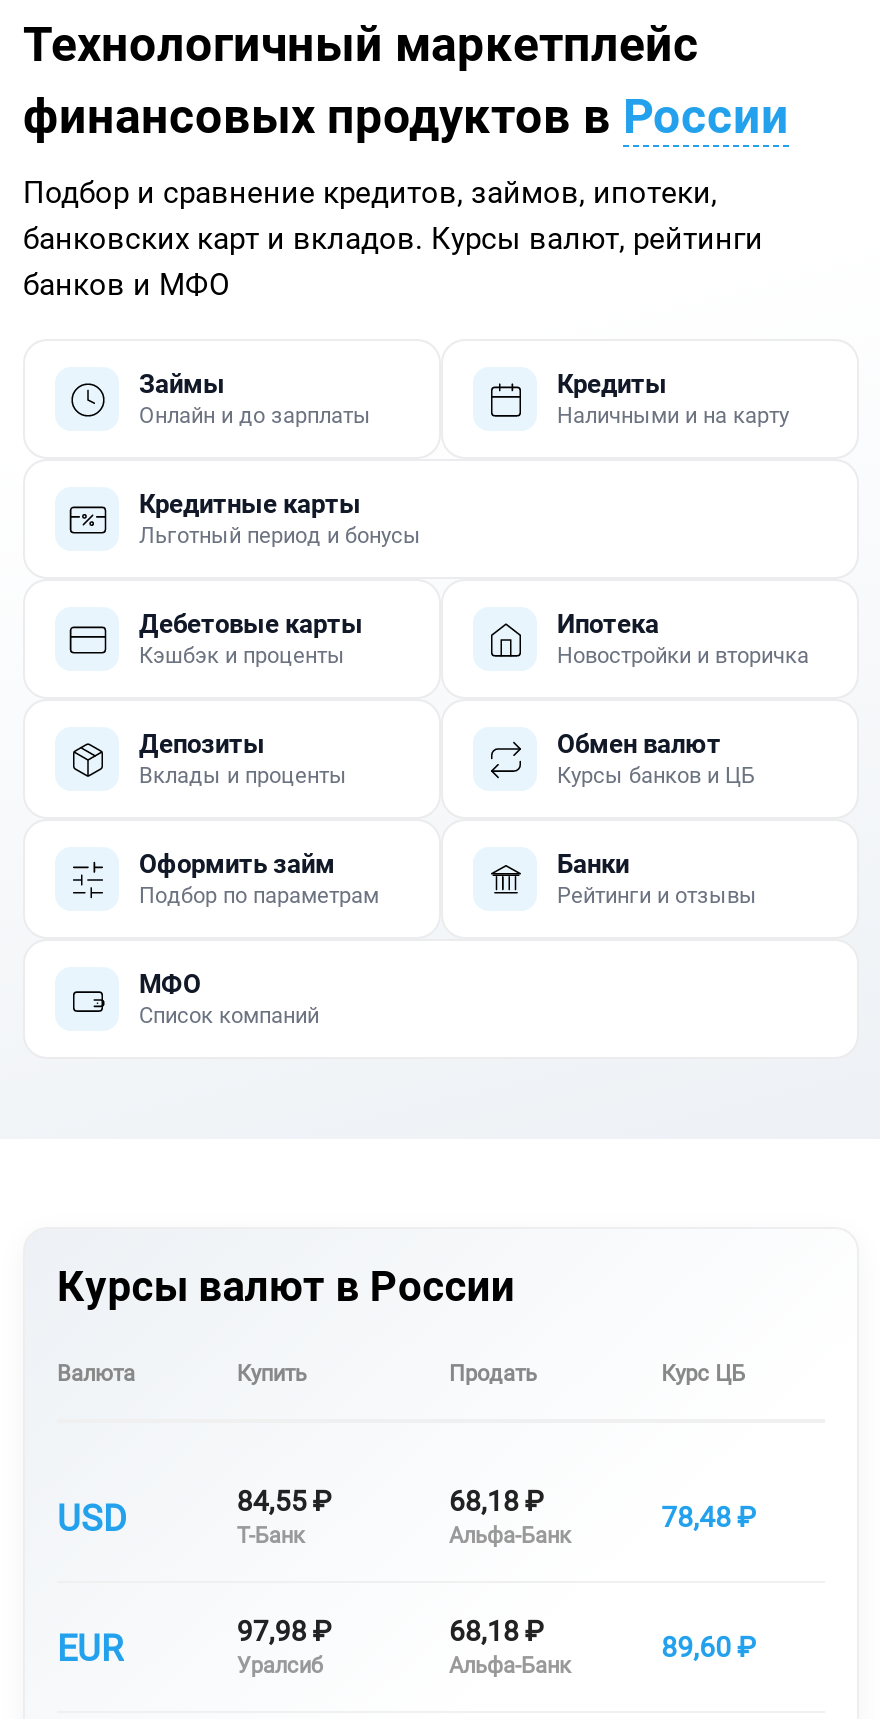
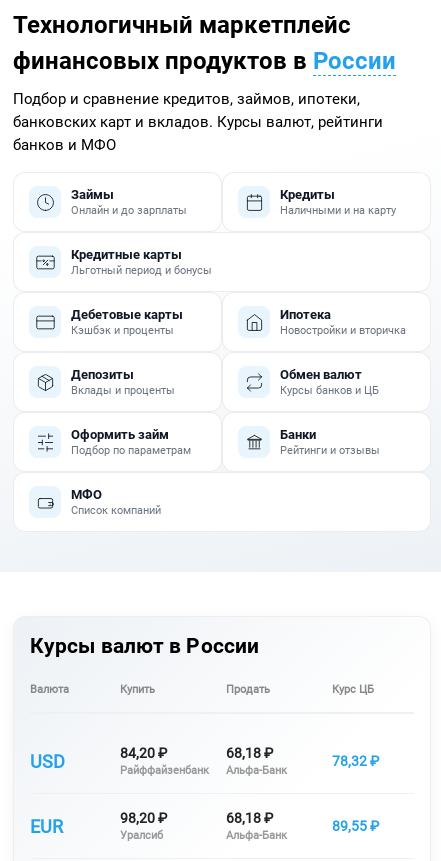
[237,1485,331,1549] 84,55 ₽ | Т-Банк -> [120,745,209,777] 84,20 ₽ | Райффайзенбанк
[661,1501,755,1533] 78,48 ₽ -> [332,753,379,769] 78,32 ₽
[237,1615,331,1647] 97,98 ₽ -> [120,810,167,826] 98,20 ₽
[661,1631,755,1663] 89,60 ₽ -> [332,818,379,834] 89,55 ₽

